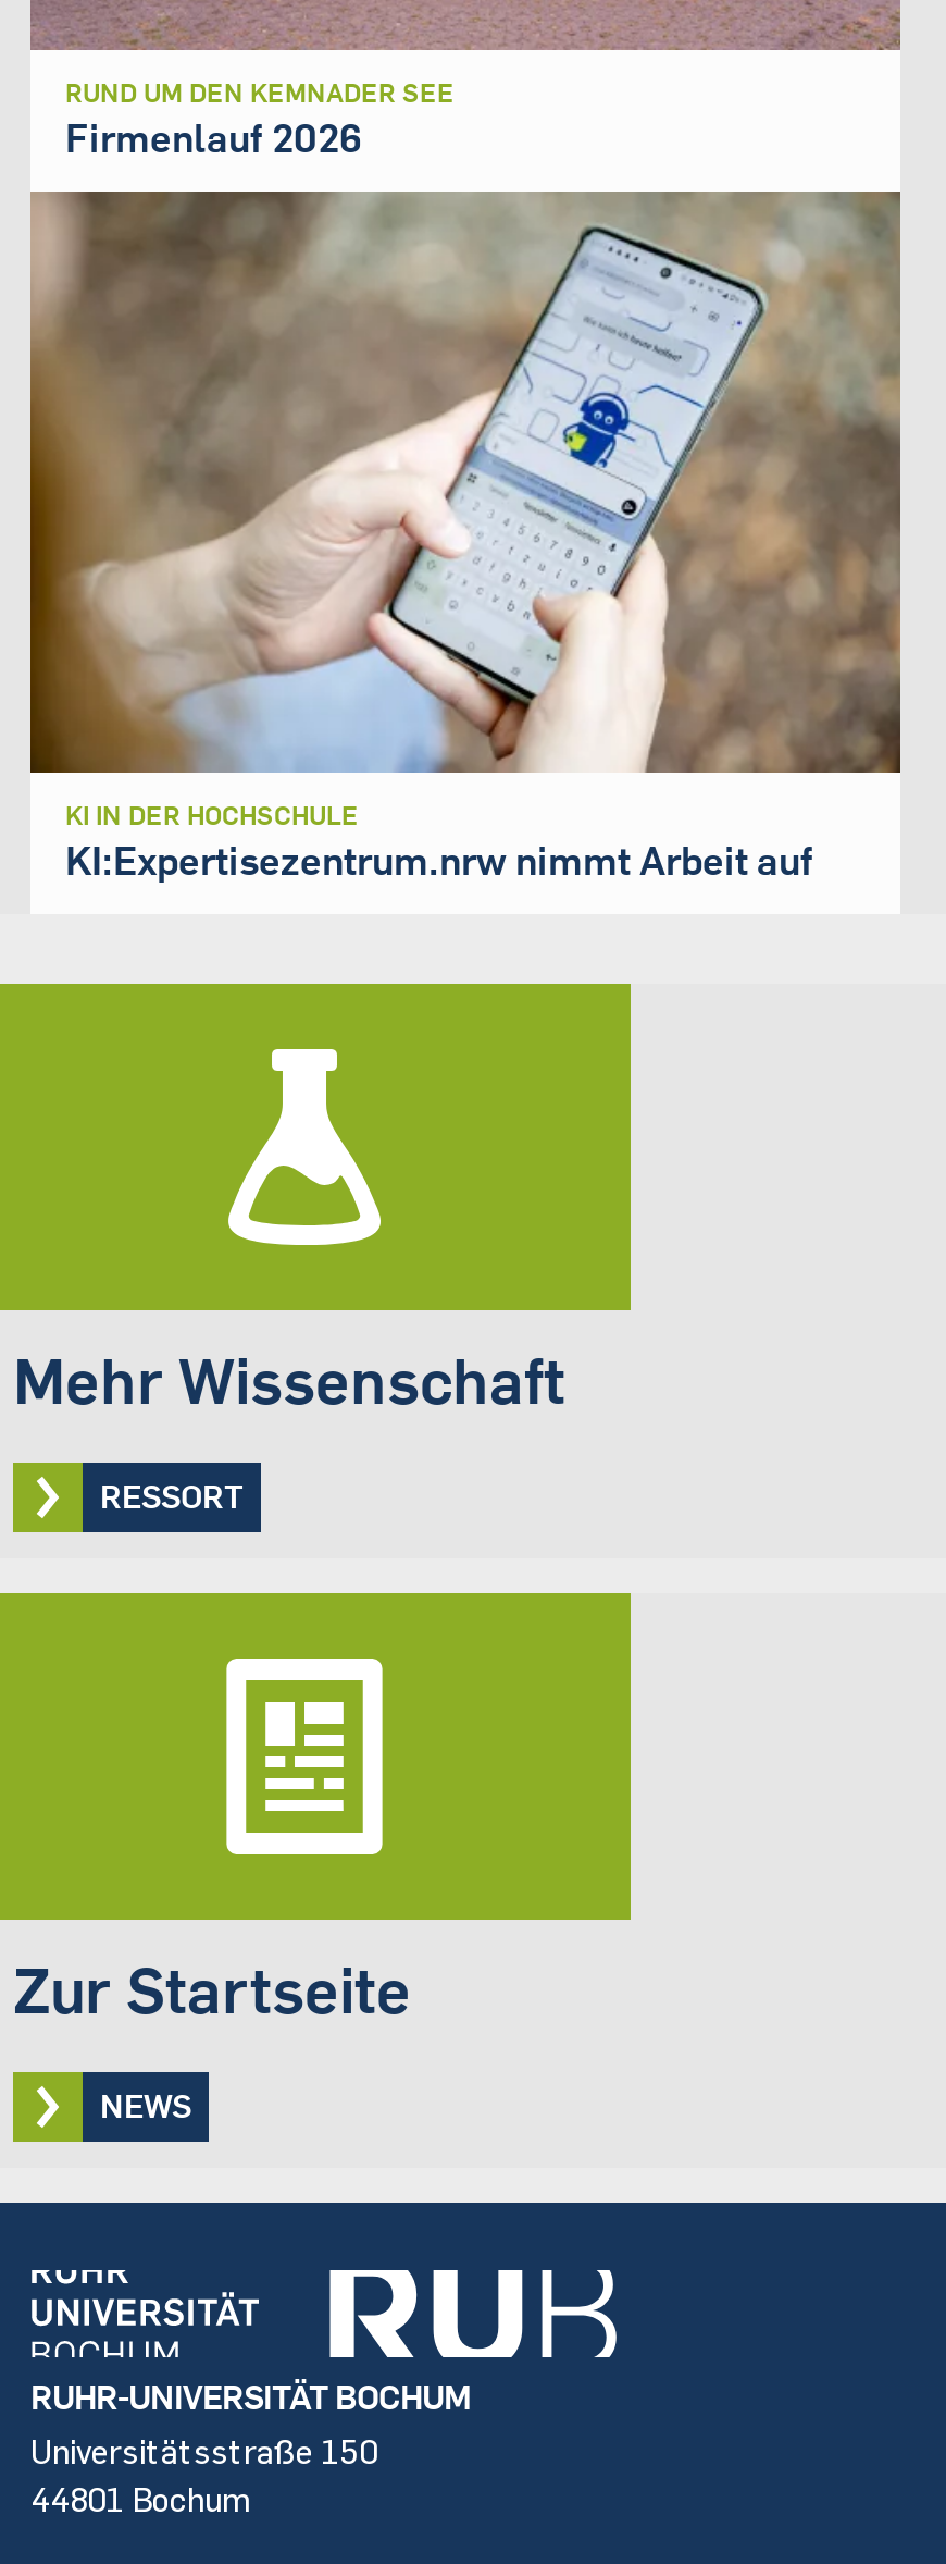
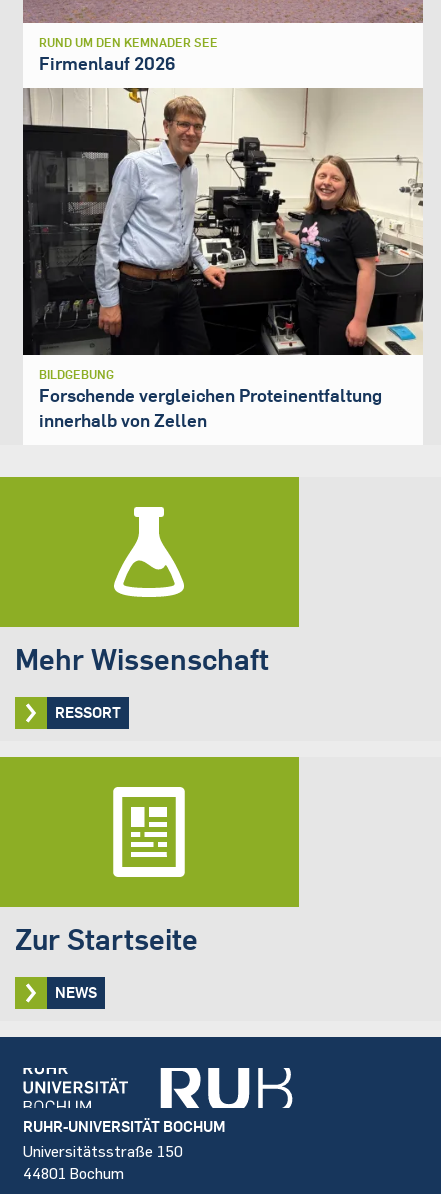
[28,189,903,885] [image] | KI IN DER HOCHSCHULE | KI:Expertisezentrum.nrw nimmt Arbeit auf -> [22,89,423,432] [image] | BILDGEBUNG | Forschende vergleichen Proteinentfaltung | innerhalb von Zellen

